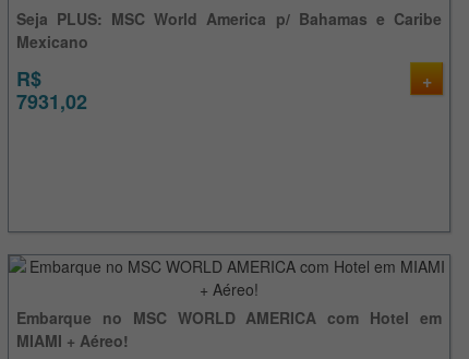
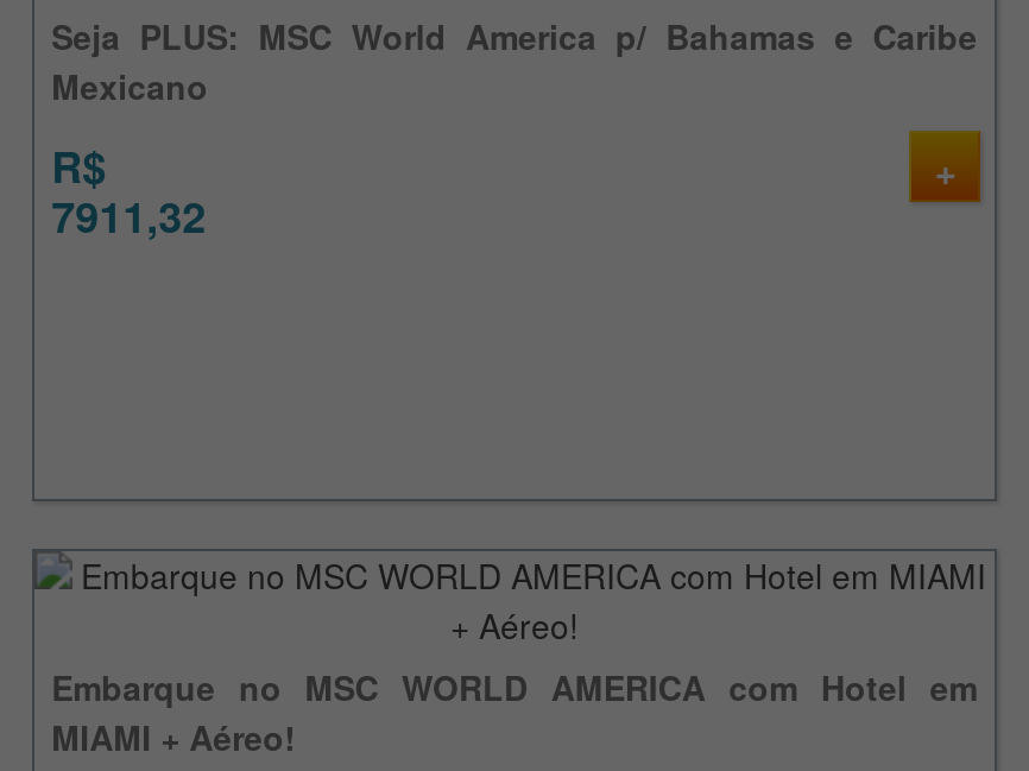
[17,87,87,116] 7931,02 -> [52,185,206,247] 7911,32

